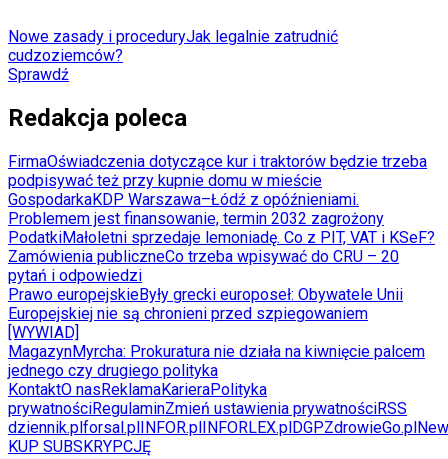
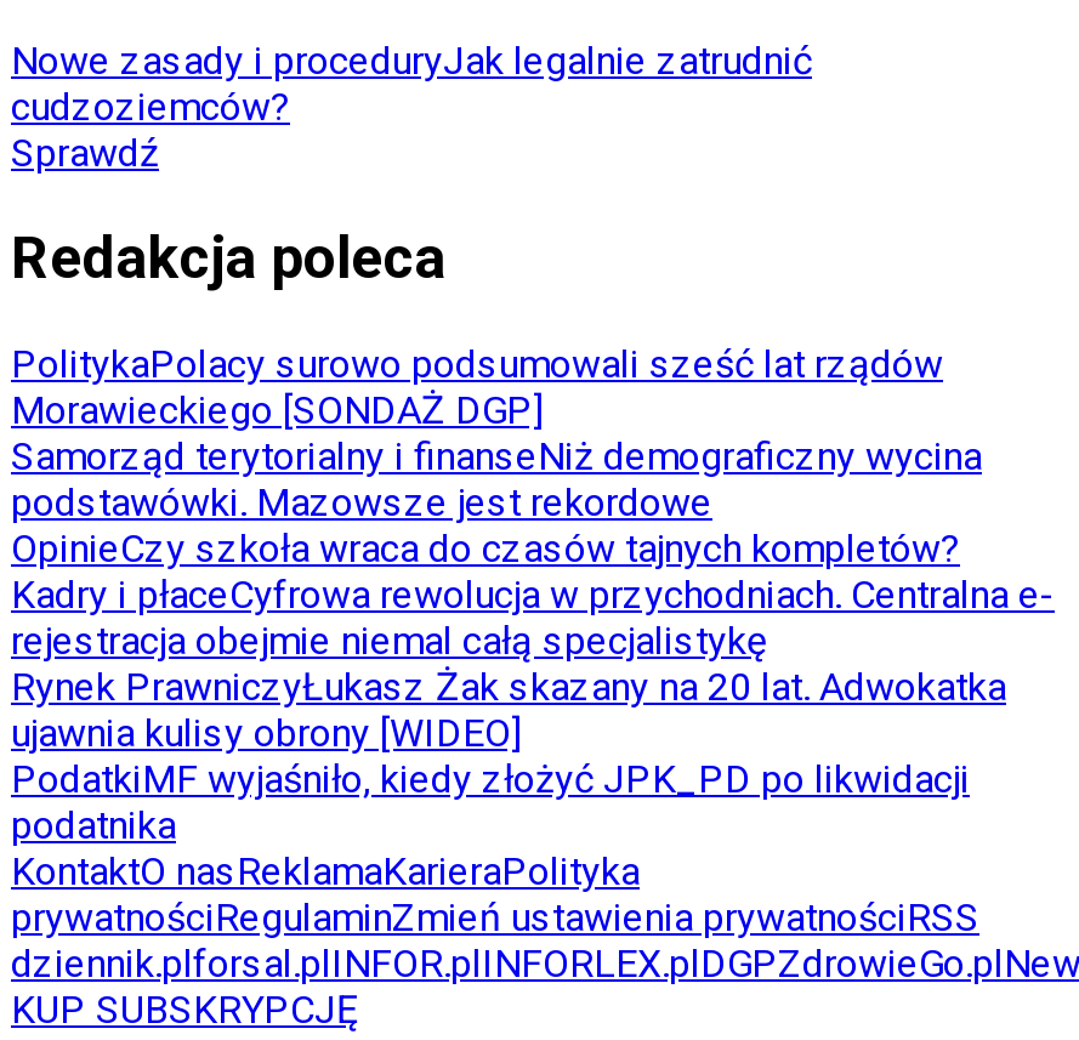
[8,151,435,379] FirmaOświadczenia dotyczące kur i traktorów będzie trzeba | podpisywać też przy kupnie domu w mieście | GospodarkaKDP Warszawa–Łódź z opóźnieniami. | Problemem jest finansowanie, termin 2032 zagrożony | PodatkiMałoletni sprzedaje lemoniadę. Co z PIT, VAT i KSeF? | Zamówienia publiczneCo trzeba wpisywać do CRU – 20 | pytań i odpowiedzi | Prawo europejskieByły grecki europoseł: Obywatele Unii | Europejskiej nie są chronieni przed szpiegowaniem | [WYWIAD] | MagazynMyrcha: Prokuratura nie działa na kiwnięcie palcem | jednego czy drugiego polityka -> [11,340,1055,847] PolitykaPolacy surowo podsumowali sześć lat rządów | Morawieckiego [SONDAŻ DGP] | Samorząd terytorialny i finanseNiż demograficzny wycina | podstawówki. Mazowsze jest rekordowe | OpinieCzy szkoła wraca do czasów tajnych kompletów? | Kadry i płaceCyfrowa rewolucja w przychodniach. Centralna e- | rejestracja obejmie niemal całą specjalistykę | Rynek PrawniczyŁukasz Żak skazany na 20 lat. Adwokatka | ujawnia kulisy obrony [WIDEO] | PodatkiMF wyjaśniło, kiedy złożyć JPK_PD po likwidacji | podatnika

